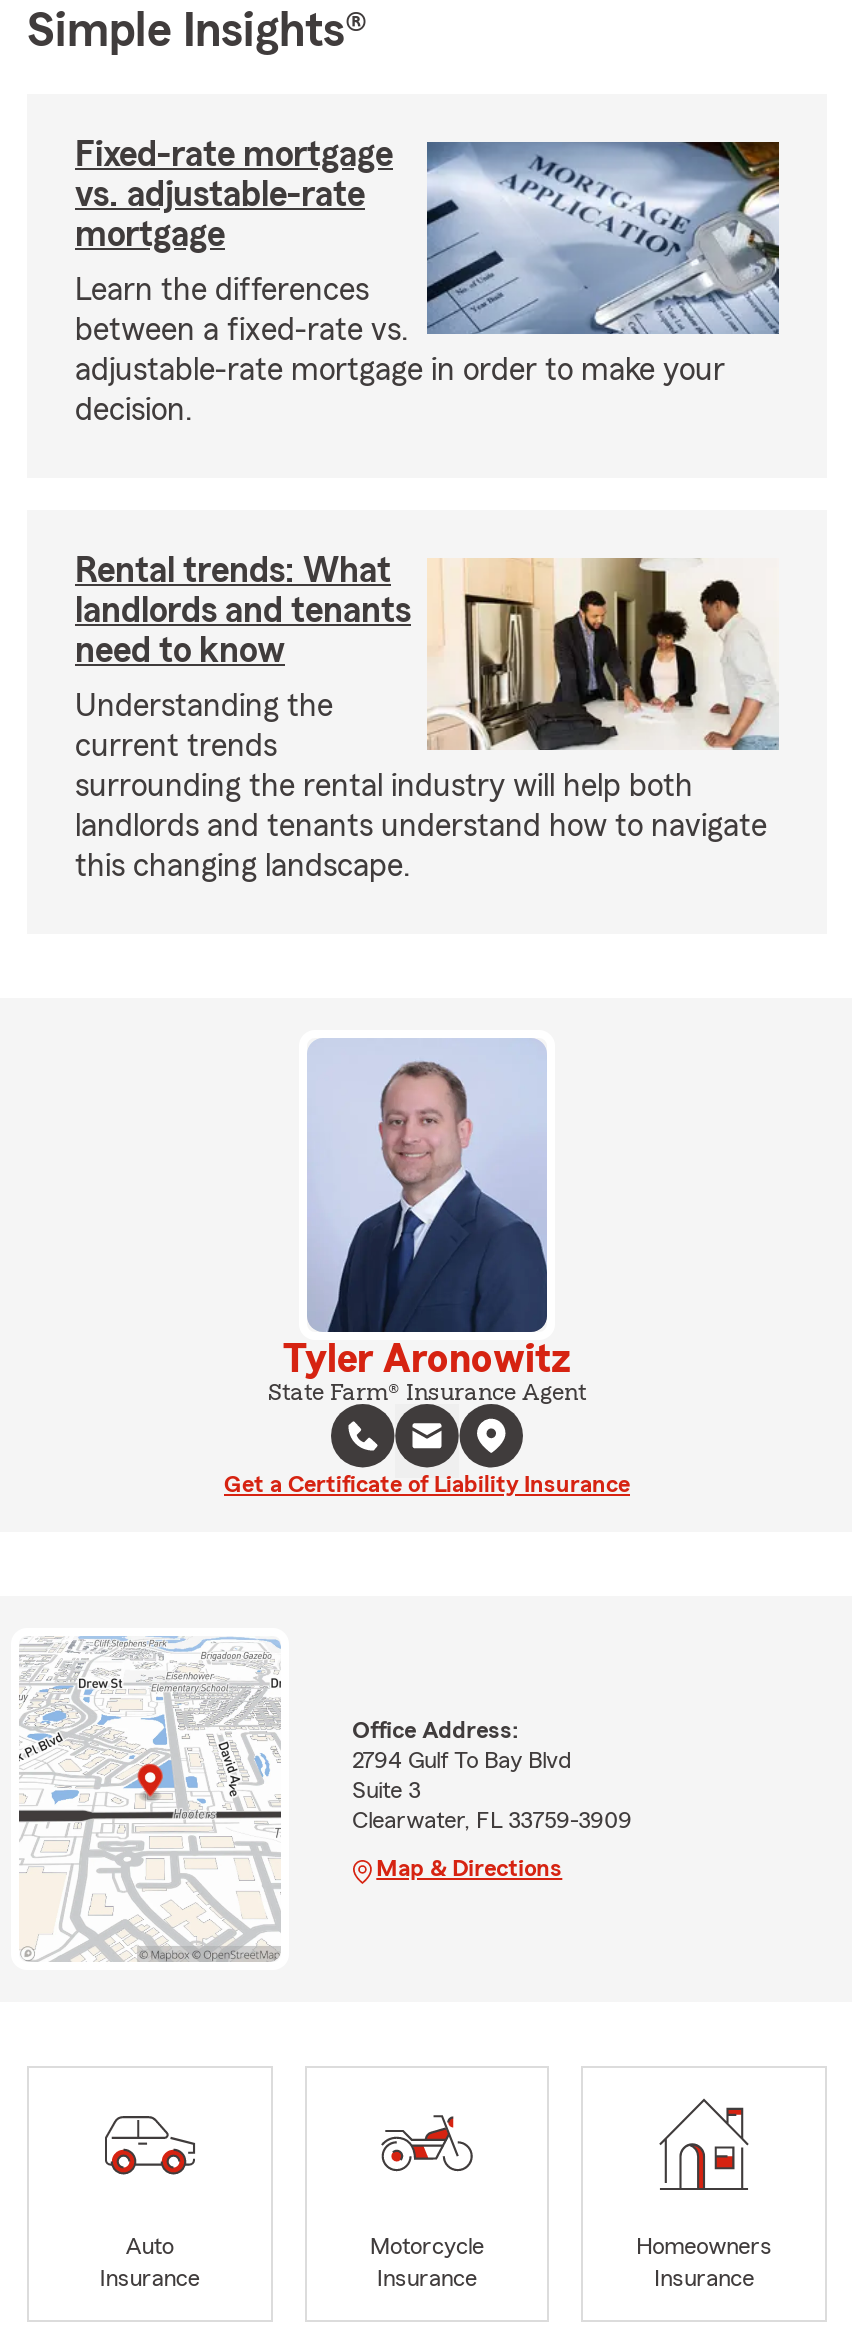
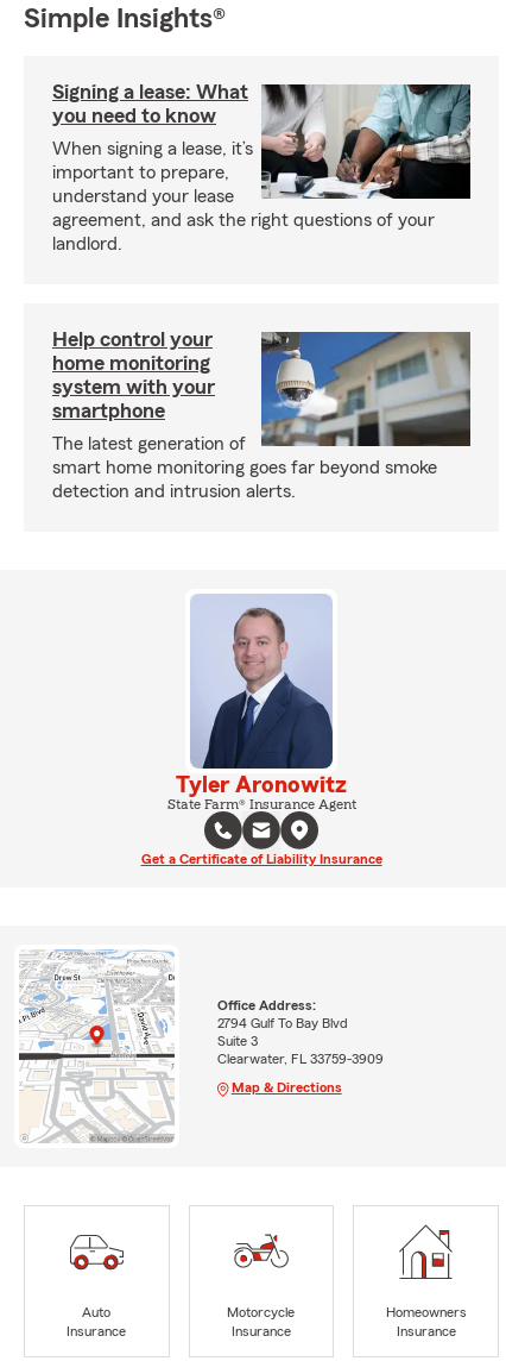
[75,136,393,252] Fixed-rate mortgage | vs. adjustable-rate | mortgage -> [52,81,248,126] Signing a lease: What | you need to know
[75,140,779,426] [image] | Learn the differences | between a fixed-rate vs. | adjustable-rate mortgage in order to make your | decision. -> [52,83,472,253] [image] | When signing a lease, it’s | important to prepare, | understand your lease | agreement, and ask the right questions of your | landlord.
[75,552,411,668] Rental trends: What | landlords and tenants | need to know -> [52,328,215,421] Help control your | home monitoring | system with your | smartphone
[75,556,779,882] [image] | Understanding the | current trends | surrounding the rental industry will help both | landlords and tenants understand how to navigate | this changing landscape. -> [52,331,472,501] [image] | The latest generation of | smart home monitoring goes far beyond smoke | detection and intrusion alerts.

